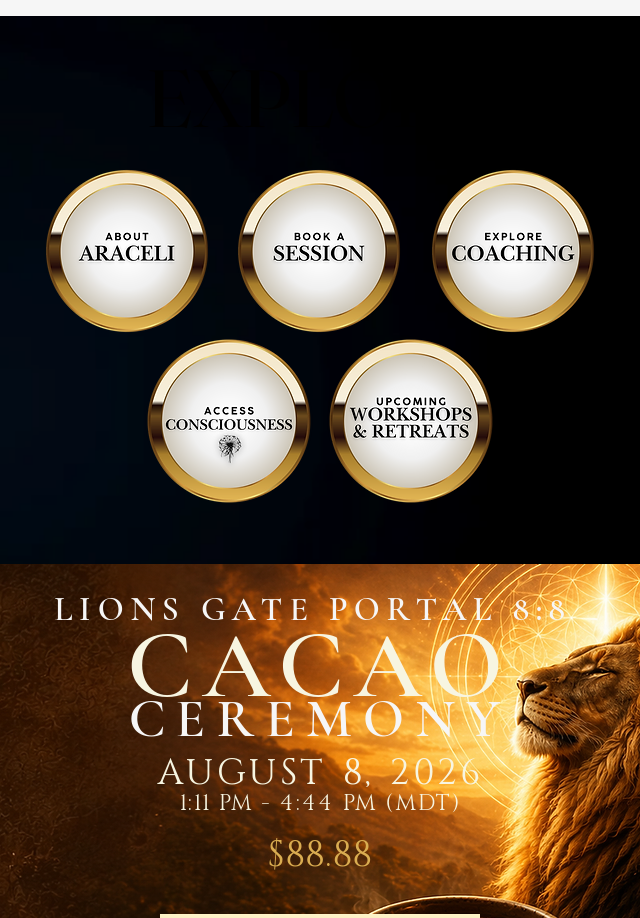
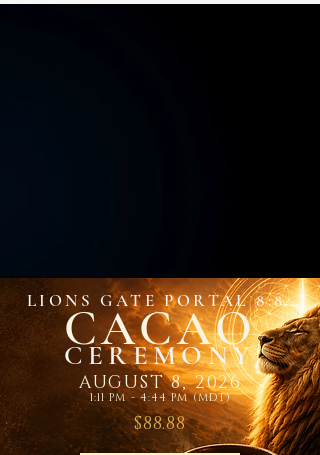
[46,168,594,504] [image] -> none

